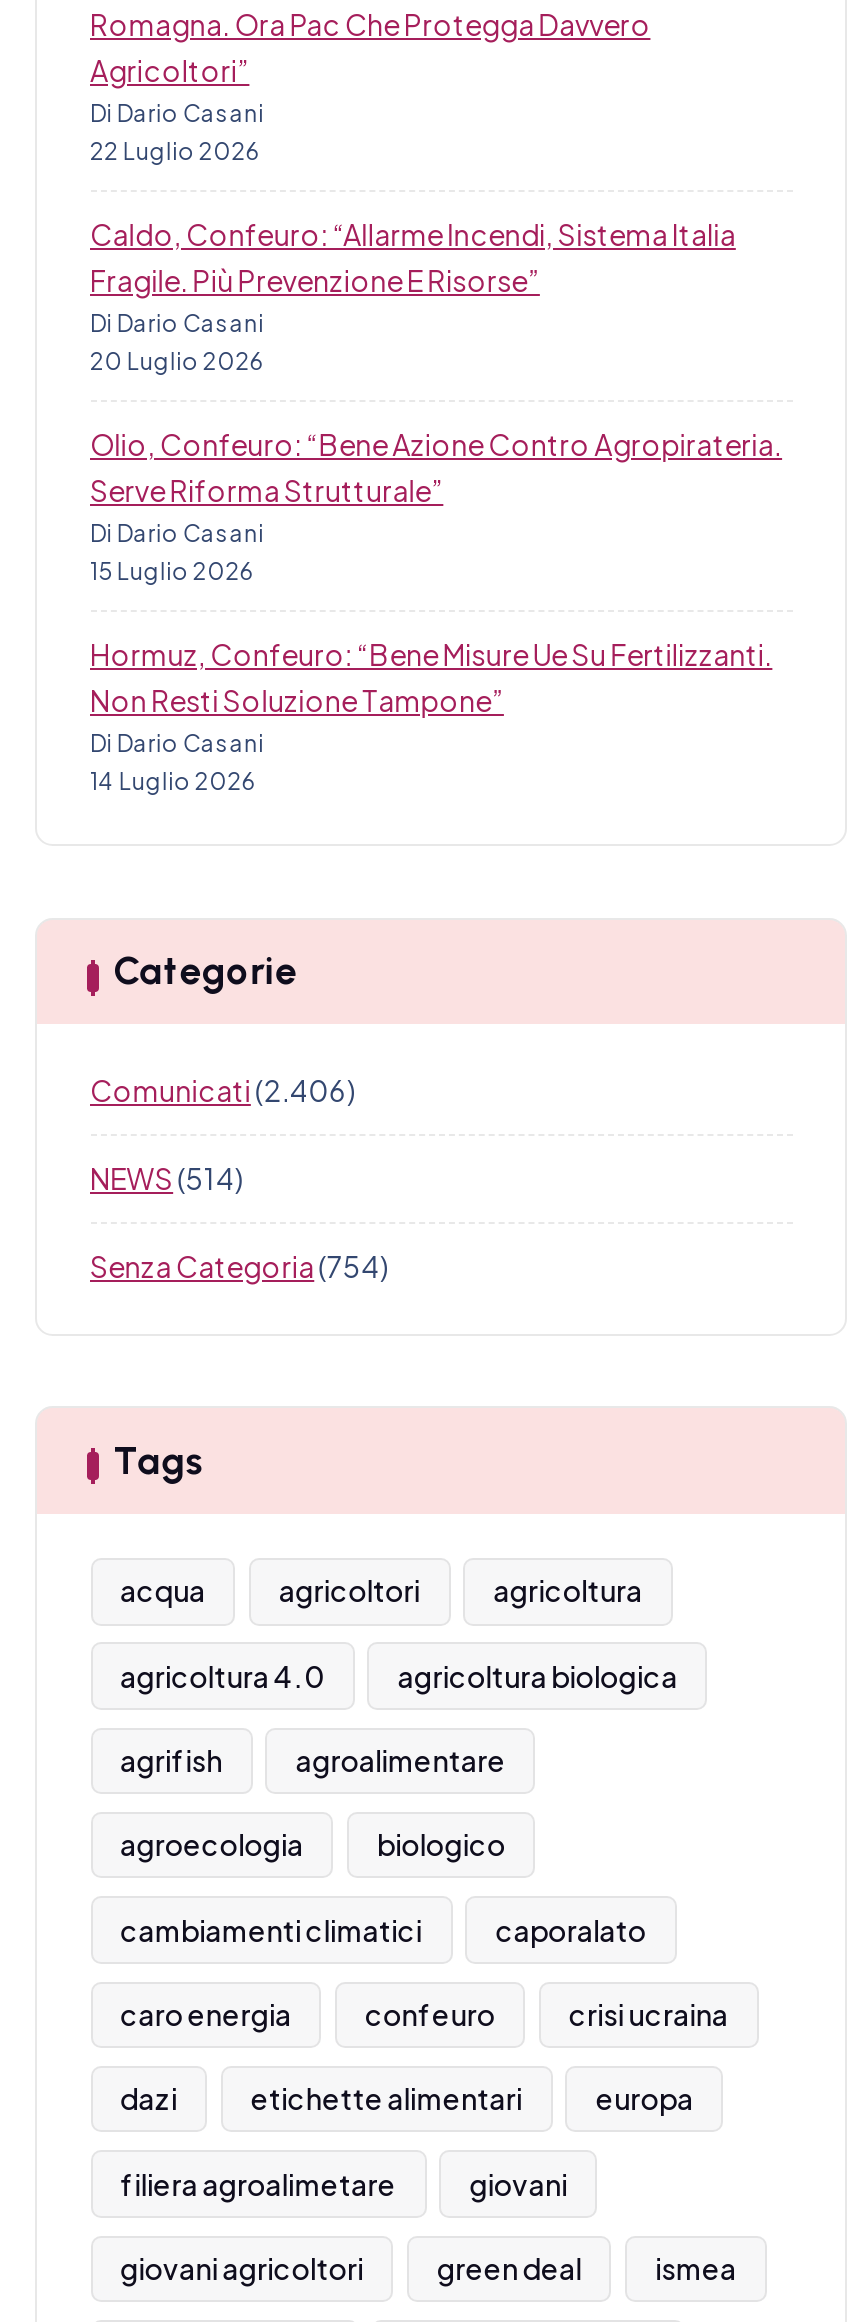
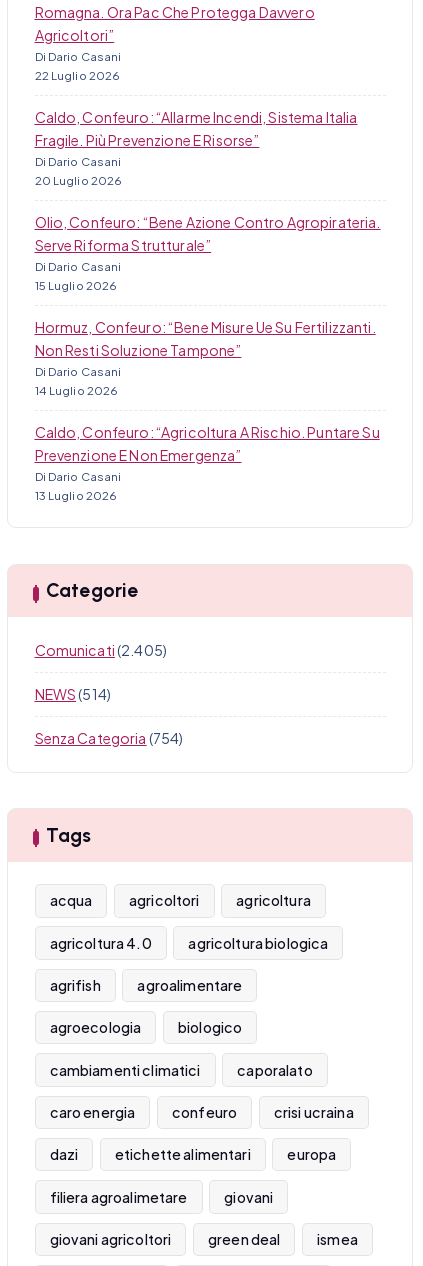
none -> [34,423,380,503] Caldo, Confeuro: “Agricoltura A Rischio. Puntare Su | Prevenzione E Non Emergenza” | Di Dario Casani | 13 Luglio 2026
[90,1072,355,1108] Comunicati (2.406) -> [34,641,167,659] Comunicati (2.405)

